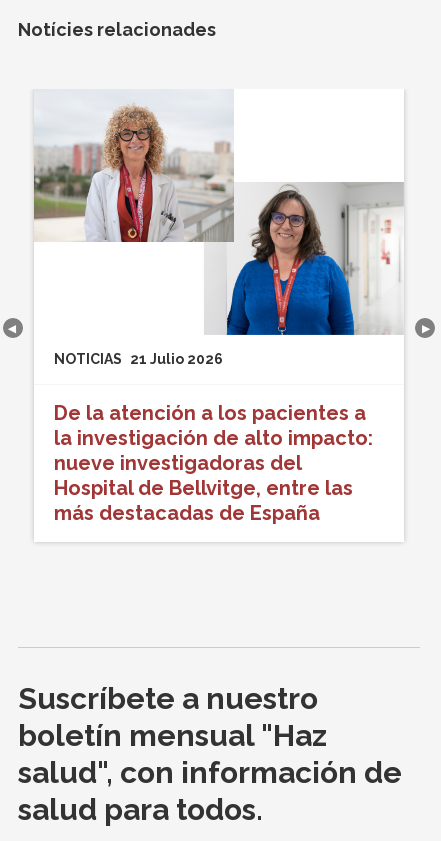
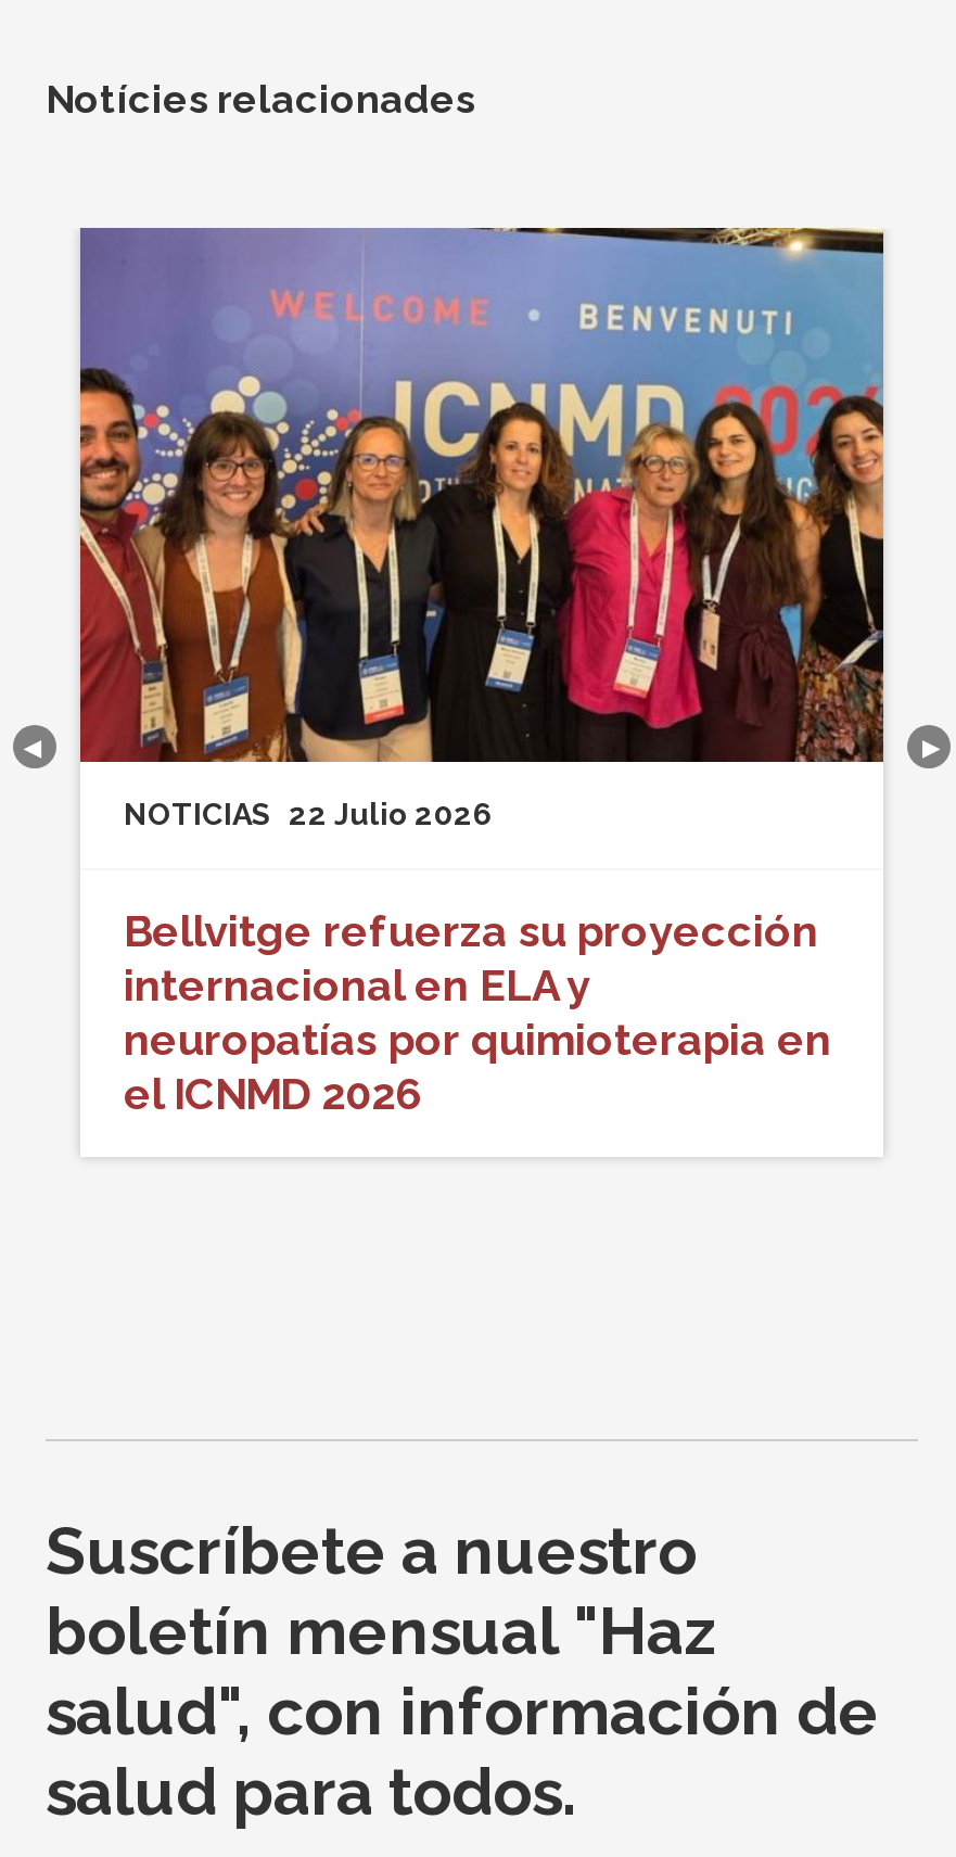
[33,89,404,367] [image] | NOTICIAS 21 Julio 2026 -> [78,226,885,831] [image] | NOTICIAS 22 Julio 2026
[54,401,373,525] De la atención a los pacientes a | la investigación de alto impacto: | nueve investigadoras del | Hospital de Bellvitge, entre las | más destacadas de España -> [124,905,831,1120] Bellvitge refuerza su proyección | internacional en ELA y | neuropatías por quimioterapia en | el ICNMD 2026

